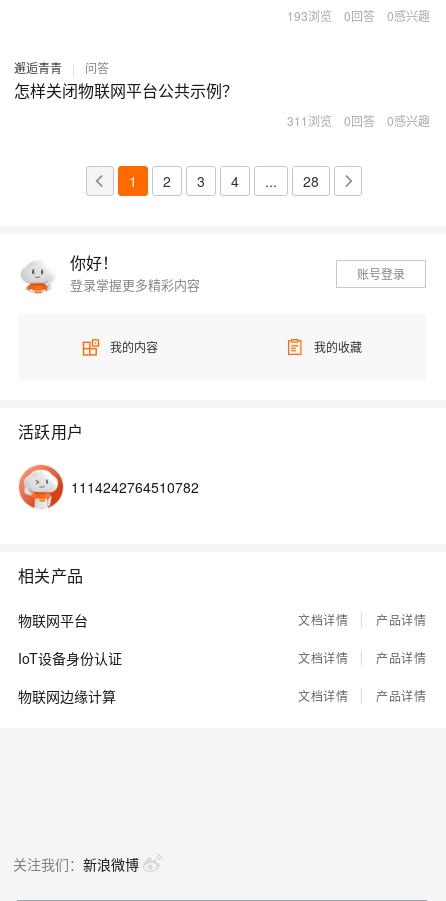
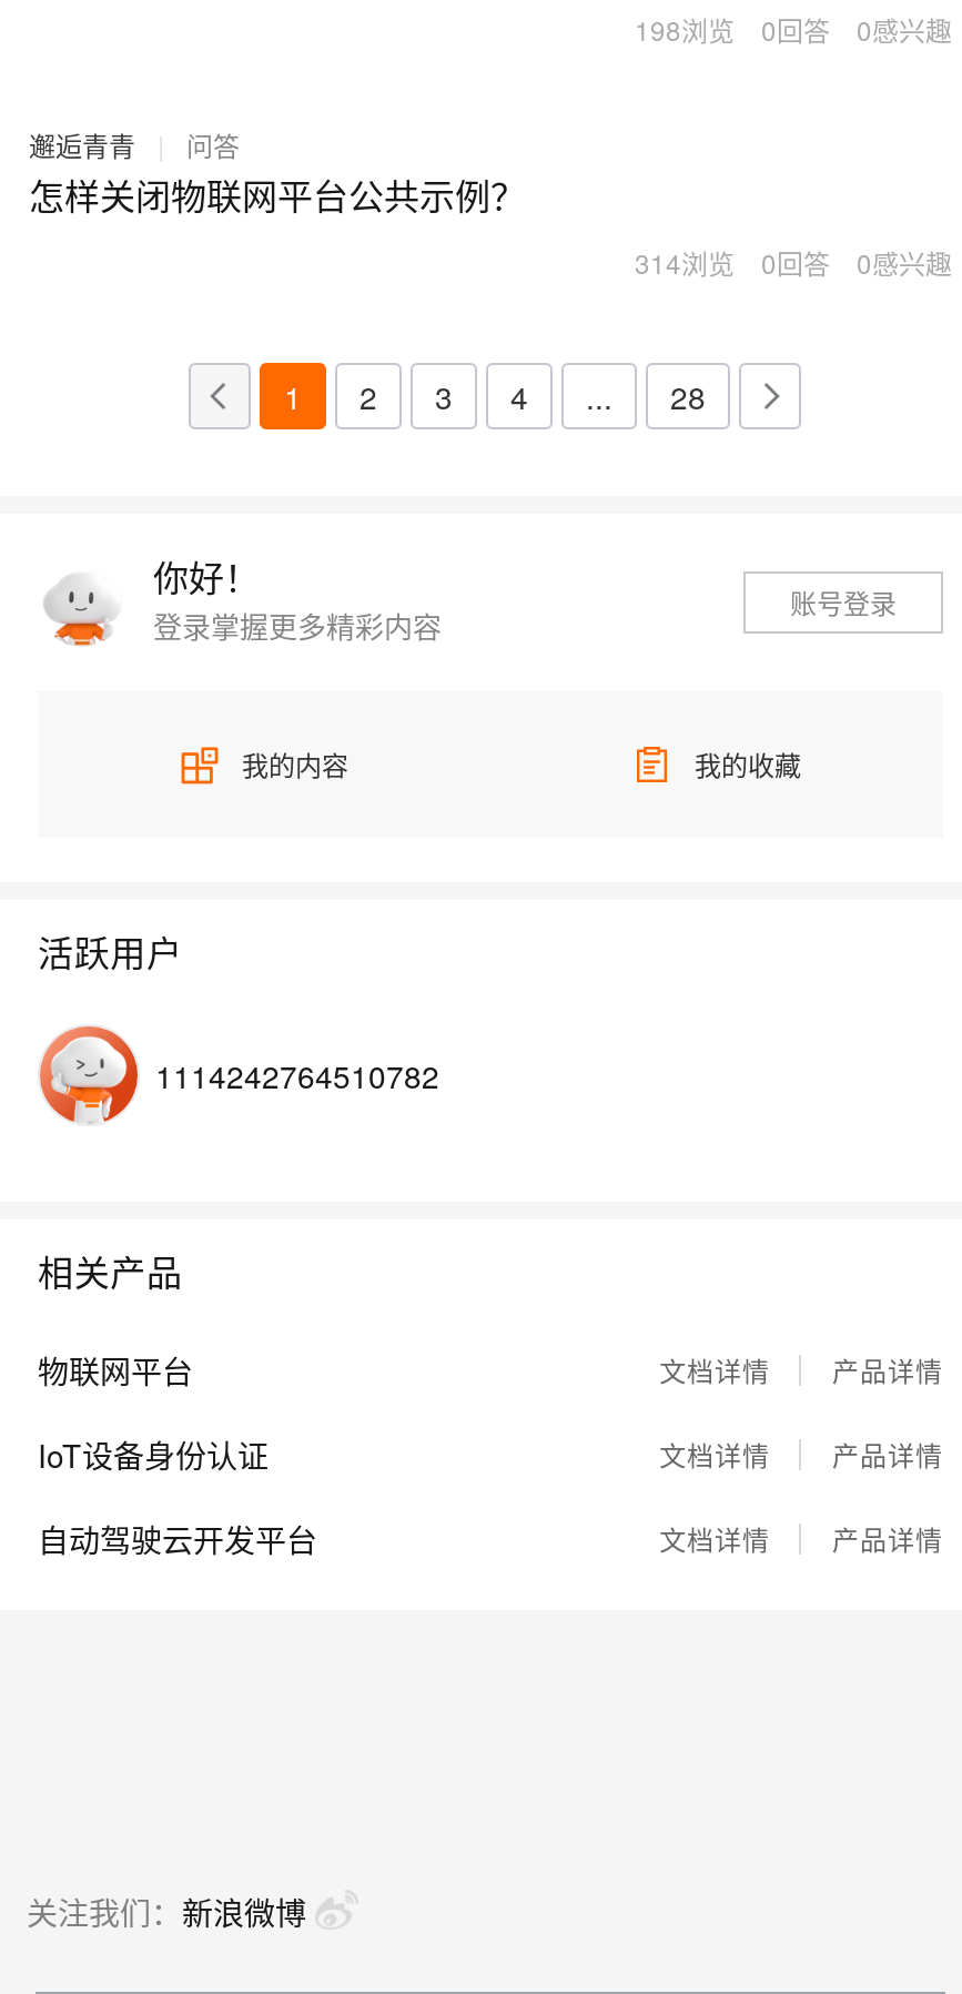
[287,7,430,24] 193浏览 0回答 0感兴趣 -> [635,10,952,48] 198浏览 0回答 0感兴趣
[287,112,430,129] 311浏览 0回答 0感兴趣 -> [635,243,952,281] 314浏览 0回答 0感兴趣
[18,686,116,706] 物联网边缘计算 -> [38,1517,317,1561] 自动驾驶云开发平台

